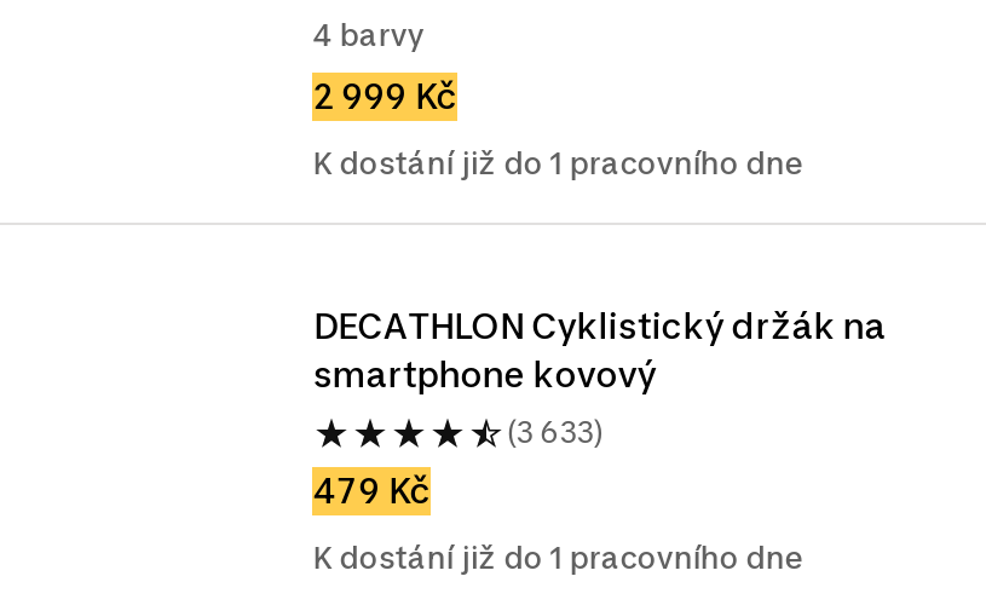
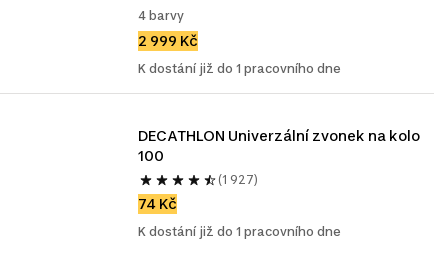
[313,305,886,394] DECATHLON Cyklistický držák na | smartphone kovový -> [138,127,420,164] DECATHLON Univerzální zvonek na kolo | 100
[506,414,603,450] (3 633) -> [218,172,258,187] (1 927)
[313,469,431,511] 479 Kč -> [138,195,177,212] 74 Kč

